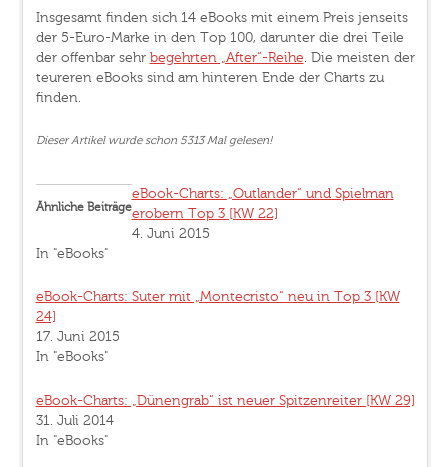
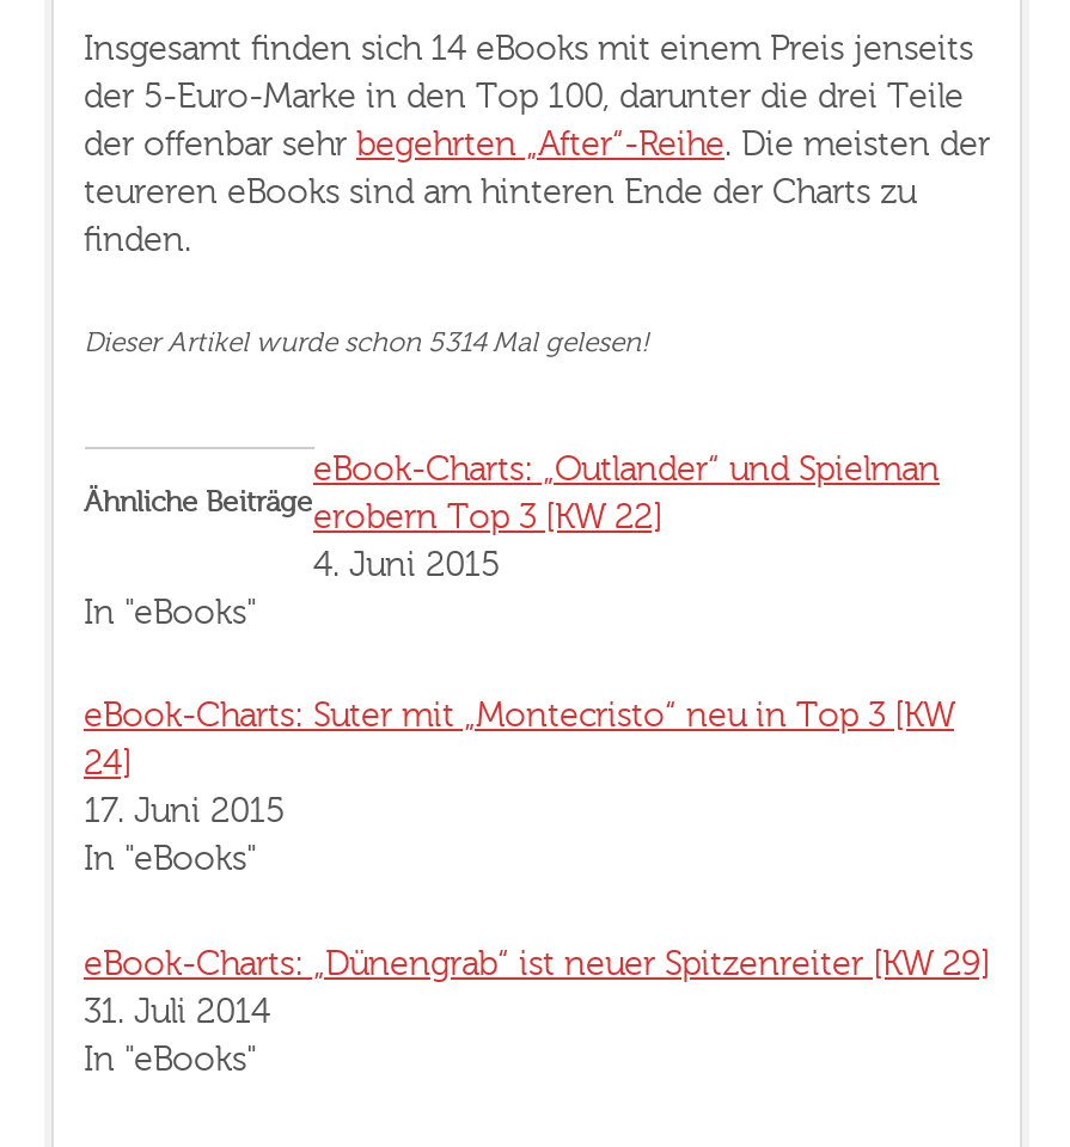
[35,134,271,147] Dieser Artikel wurde schon 5313 Mal gelesen! -> [84,328,648,359] Dieser Artikel wurde schon 5314 Mal gelesen!

